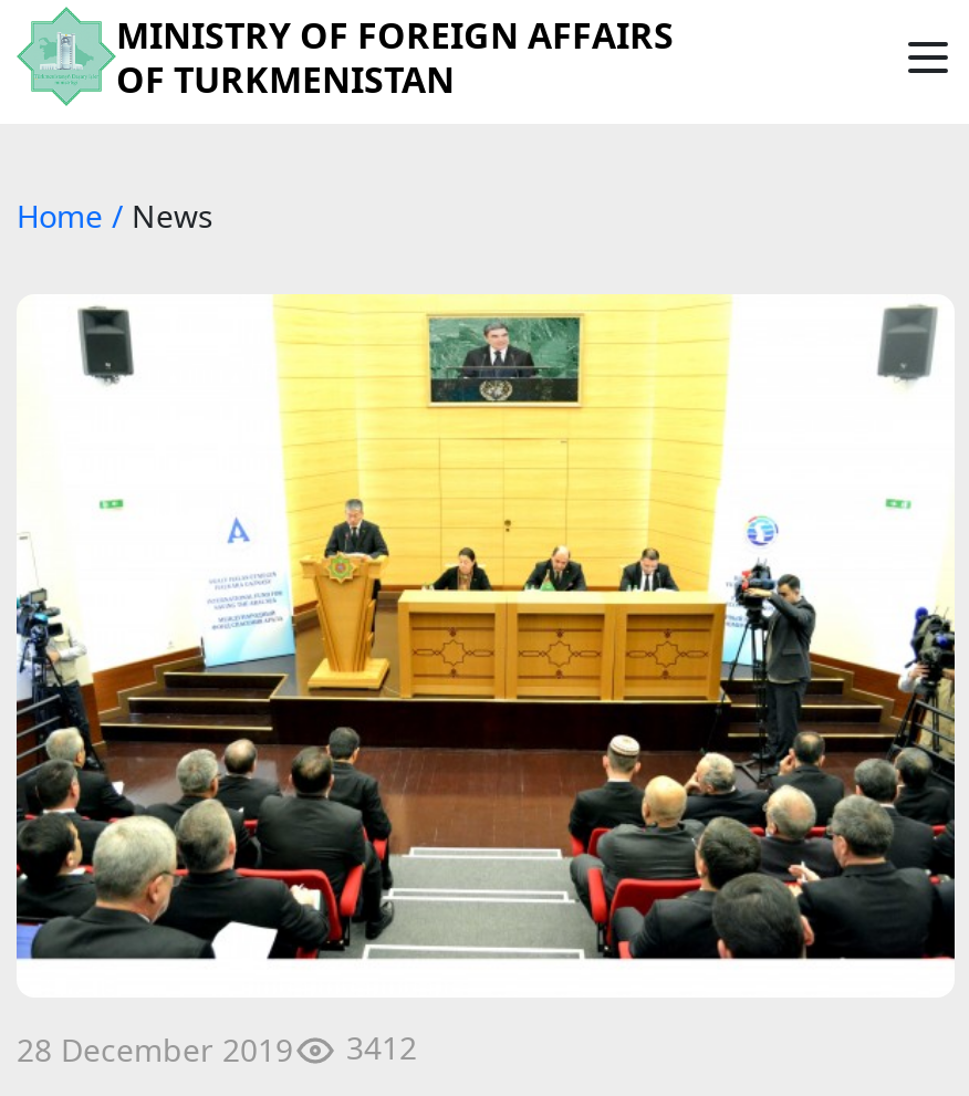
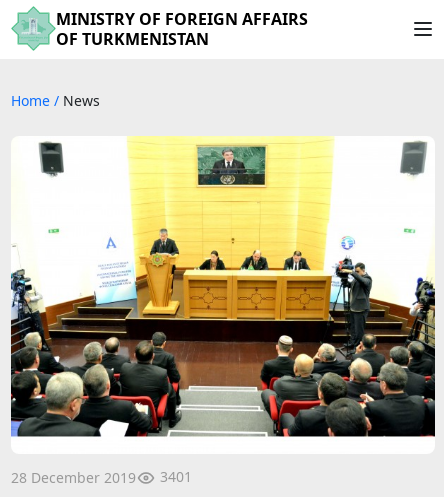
[17,1026,417,1070] 28 December 2019 3412 -> [11,467,192,487] 28 December 2019 3401

